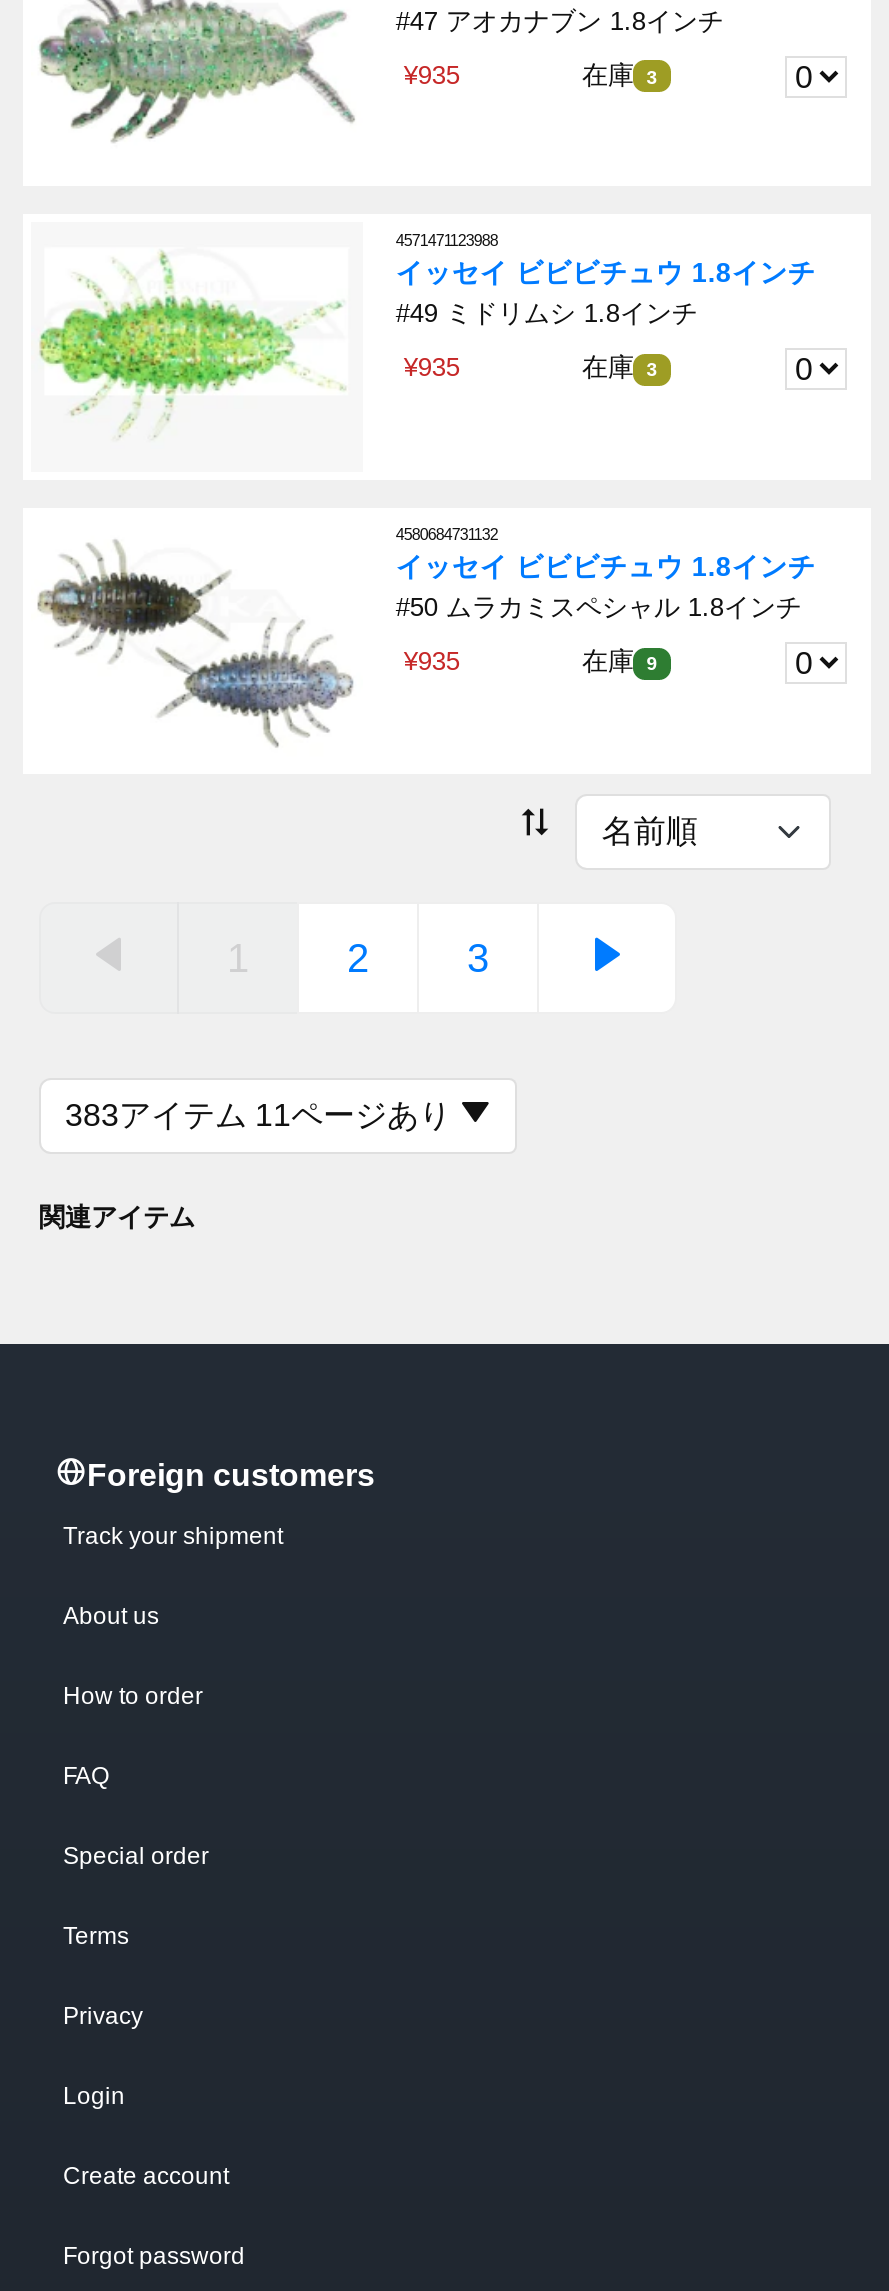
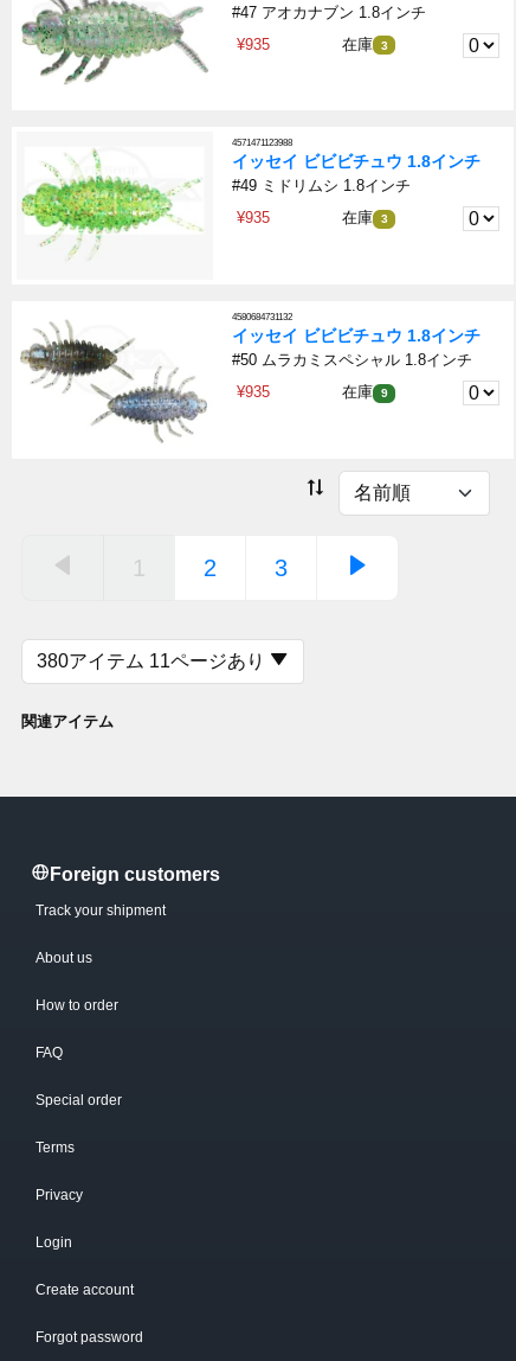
[65,1098,459,1132] 383アイテム 11ページあり -> [37,651,270,671] 380アイテム 11ページあり

